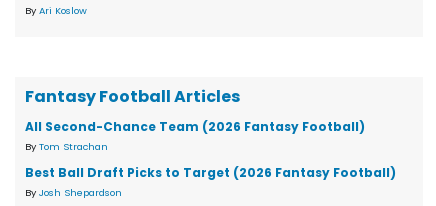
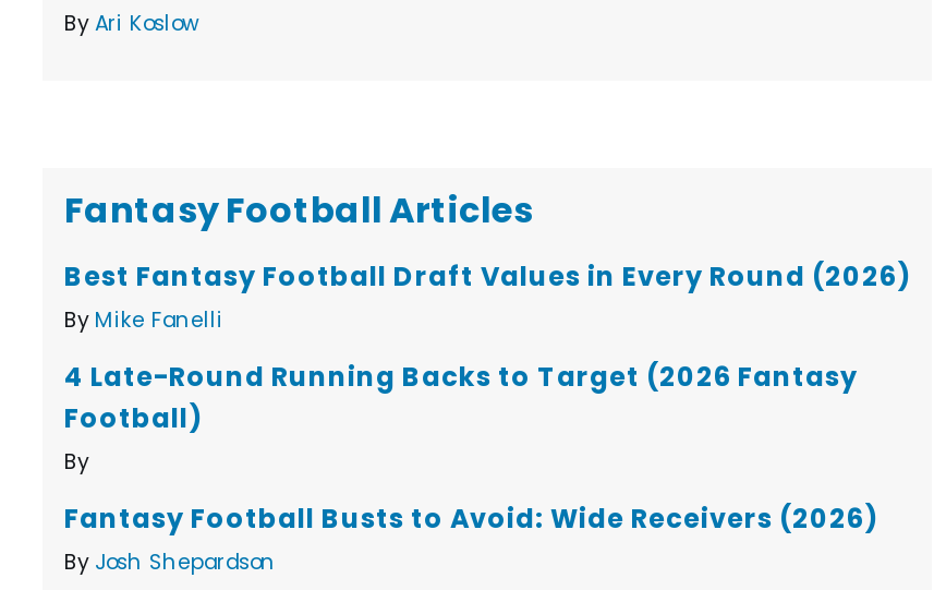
[25,118,396,181] All Second-Chance Team (2026 Fantasy Football) | By Tom Strachan | Best Ball Draft Picks to Target (2026 Fantasy Football) -> [64,258,910,537] Best Fantasy Football Draft Values in Every Round (2026) | By Mike Fanelli | 4 Late-Round Running Backs to Target (2026 Fantasy | Football) | By | Fantasy Football Busts to Avoid: Wide Receivers (2026)

